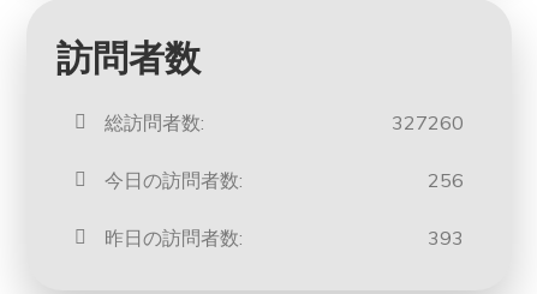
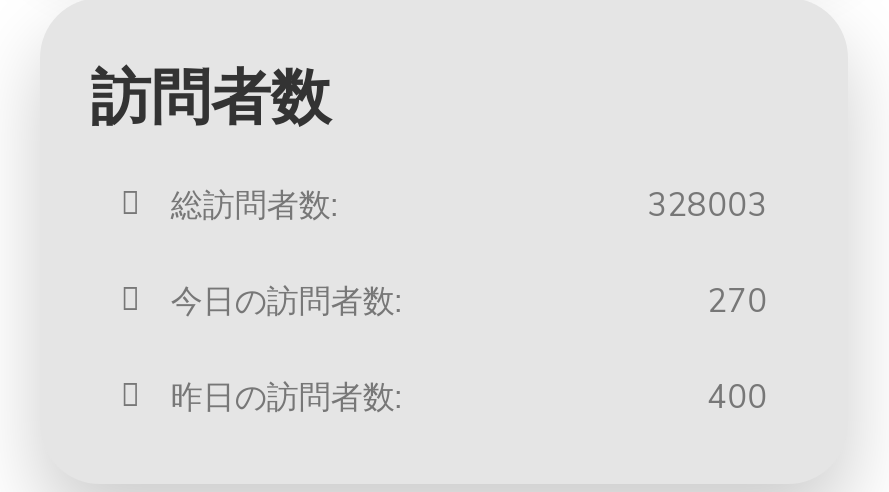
[391,110,463,134] 327260 -> [647,184,767,224] 328003
[427,168,463,192] 256 -> [707,280,767,320] 270
[427,226,463,250] 393 -> [707,376,767,416] 400

